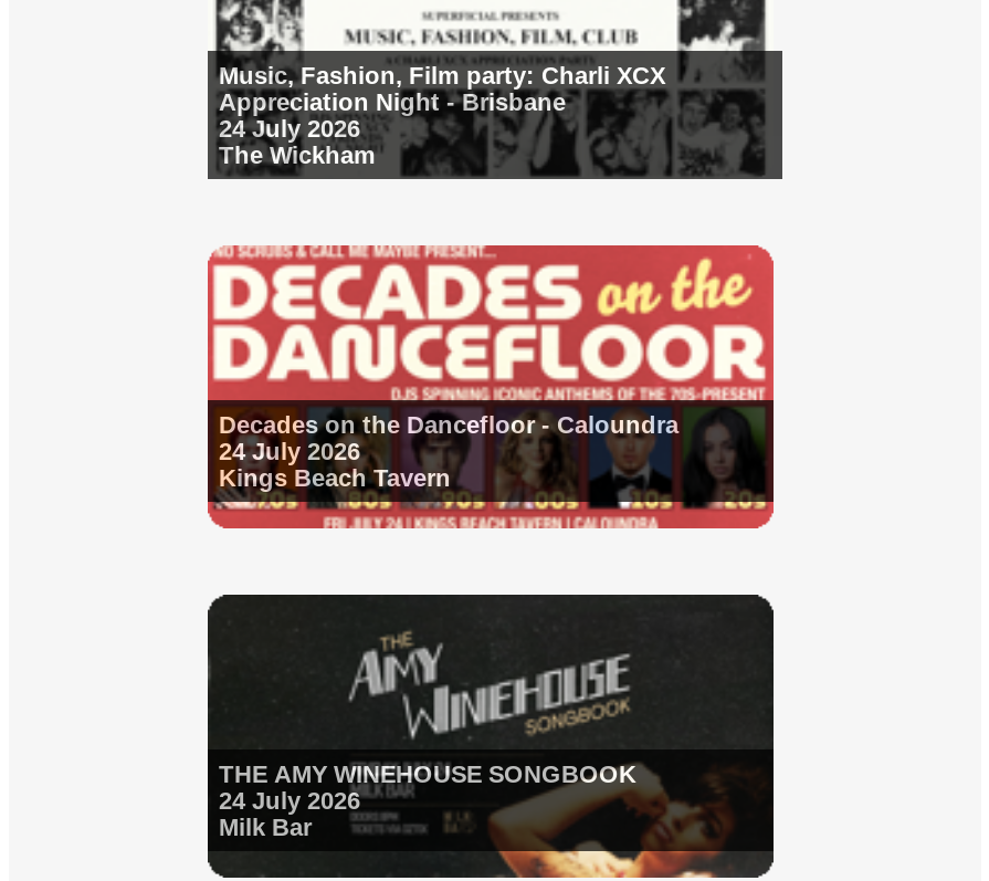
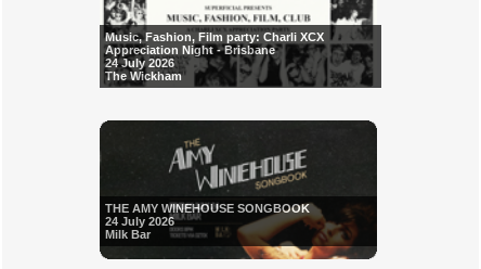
[206,243,776,531] [image] | Decades on the Dancefloor - Caloundra | 24 July 2026 | Kings Beach Tavern -> none

